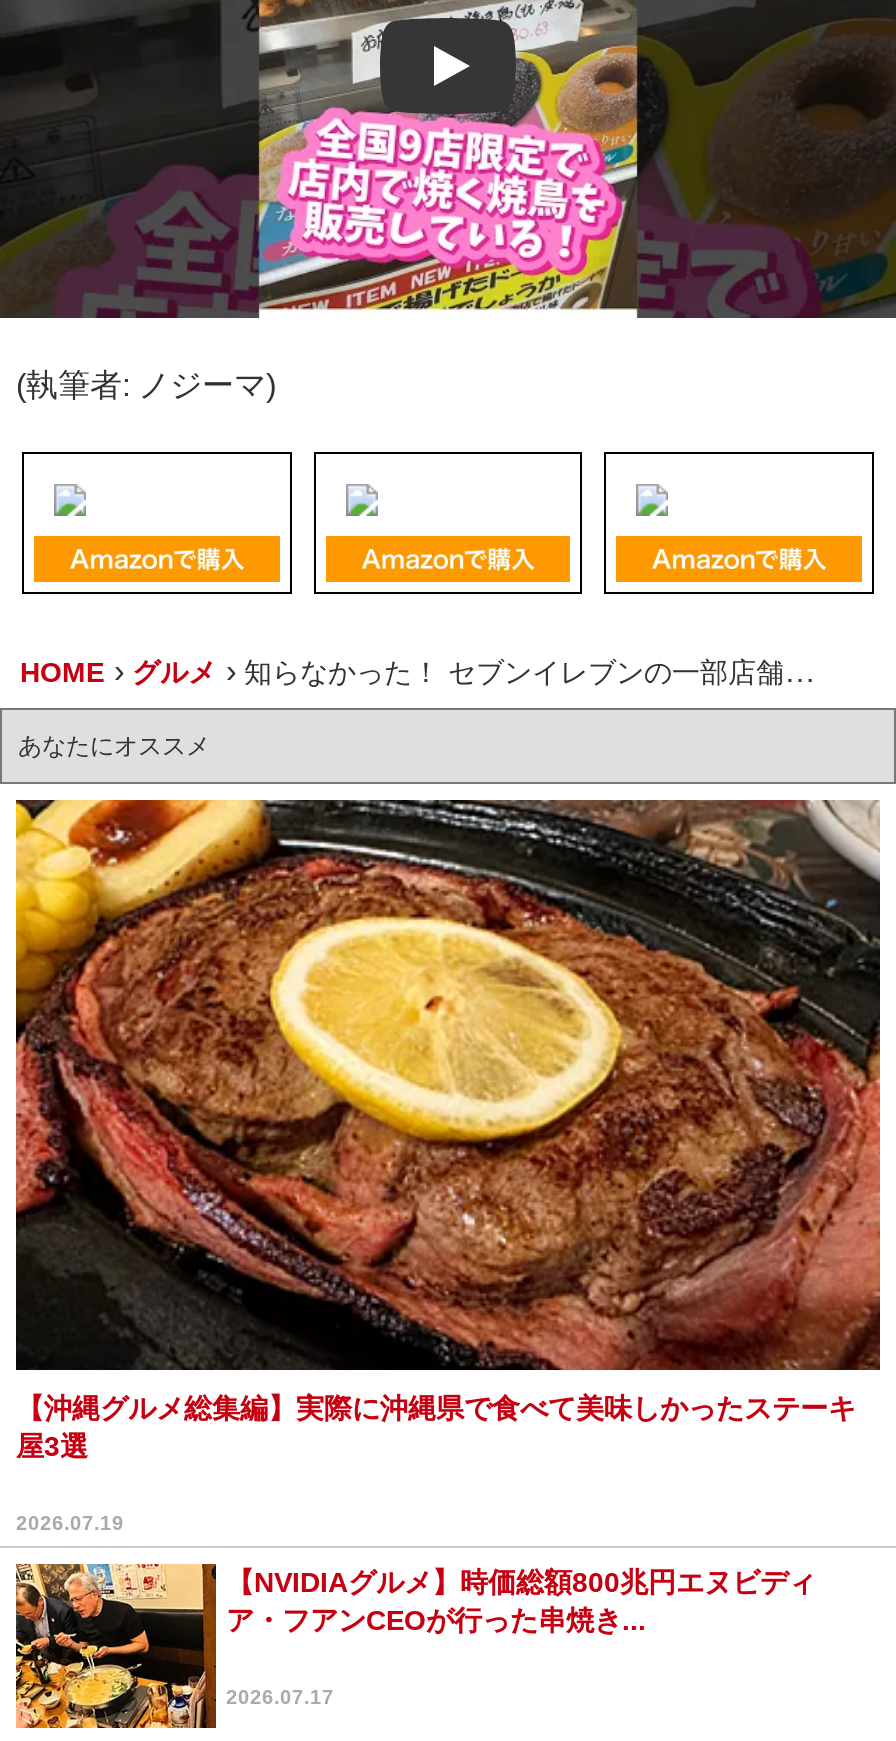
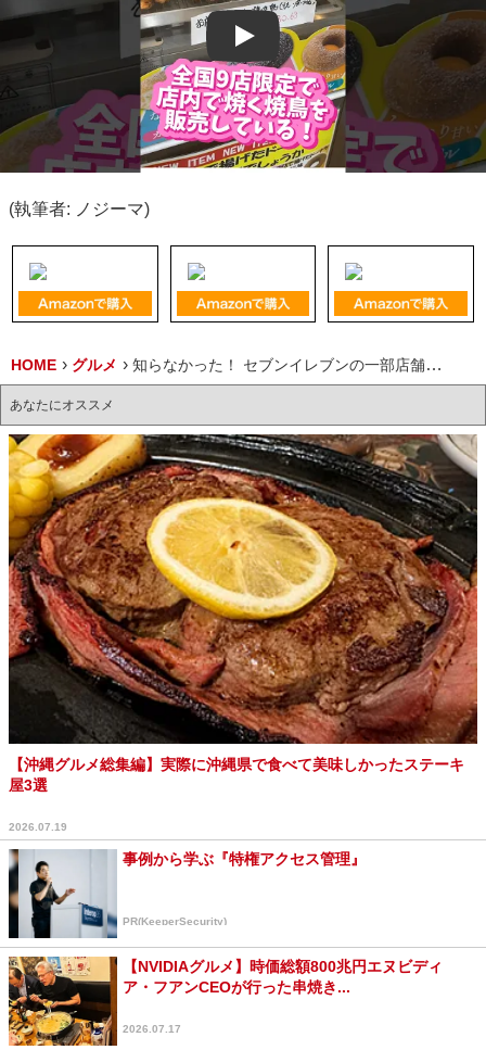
none -> [8,848,366,939] [image] | 事例から学ぶ『特権アクセス管理』
none -> [123,915,227,927] PR(KeeperSecurity)

